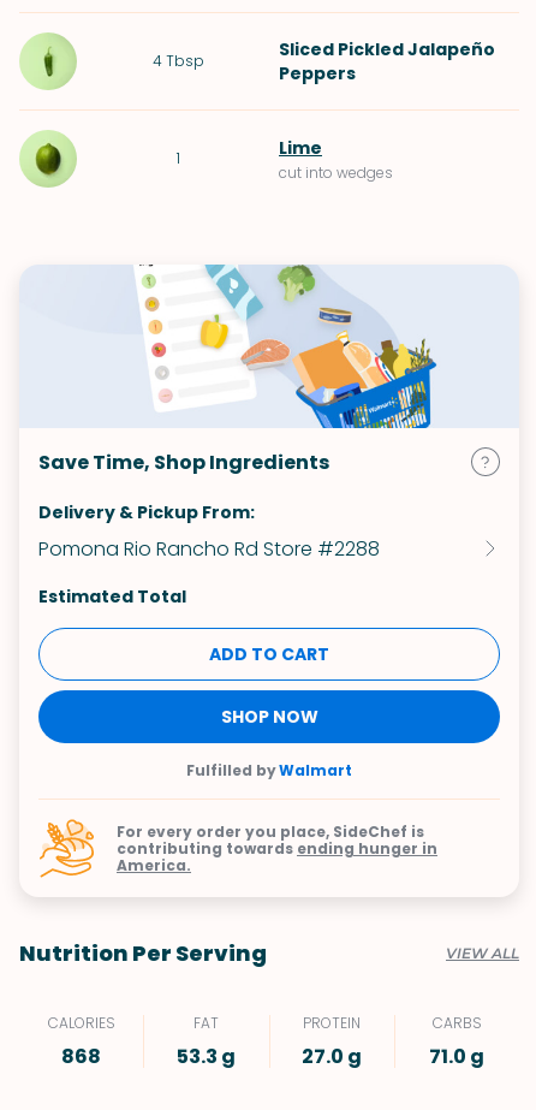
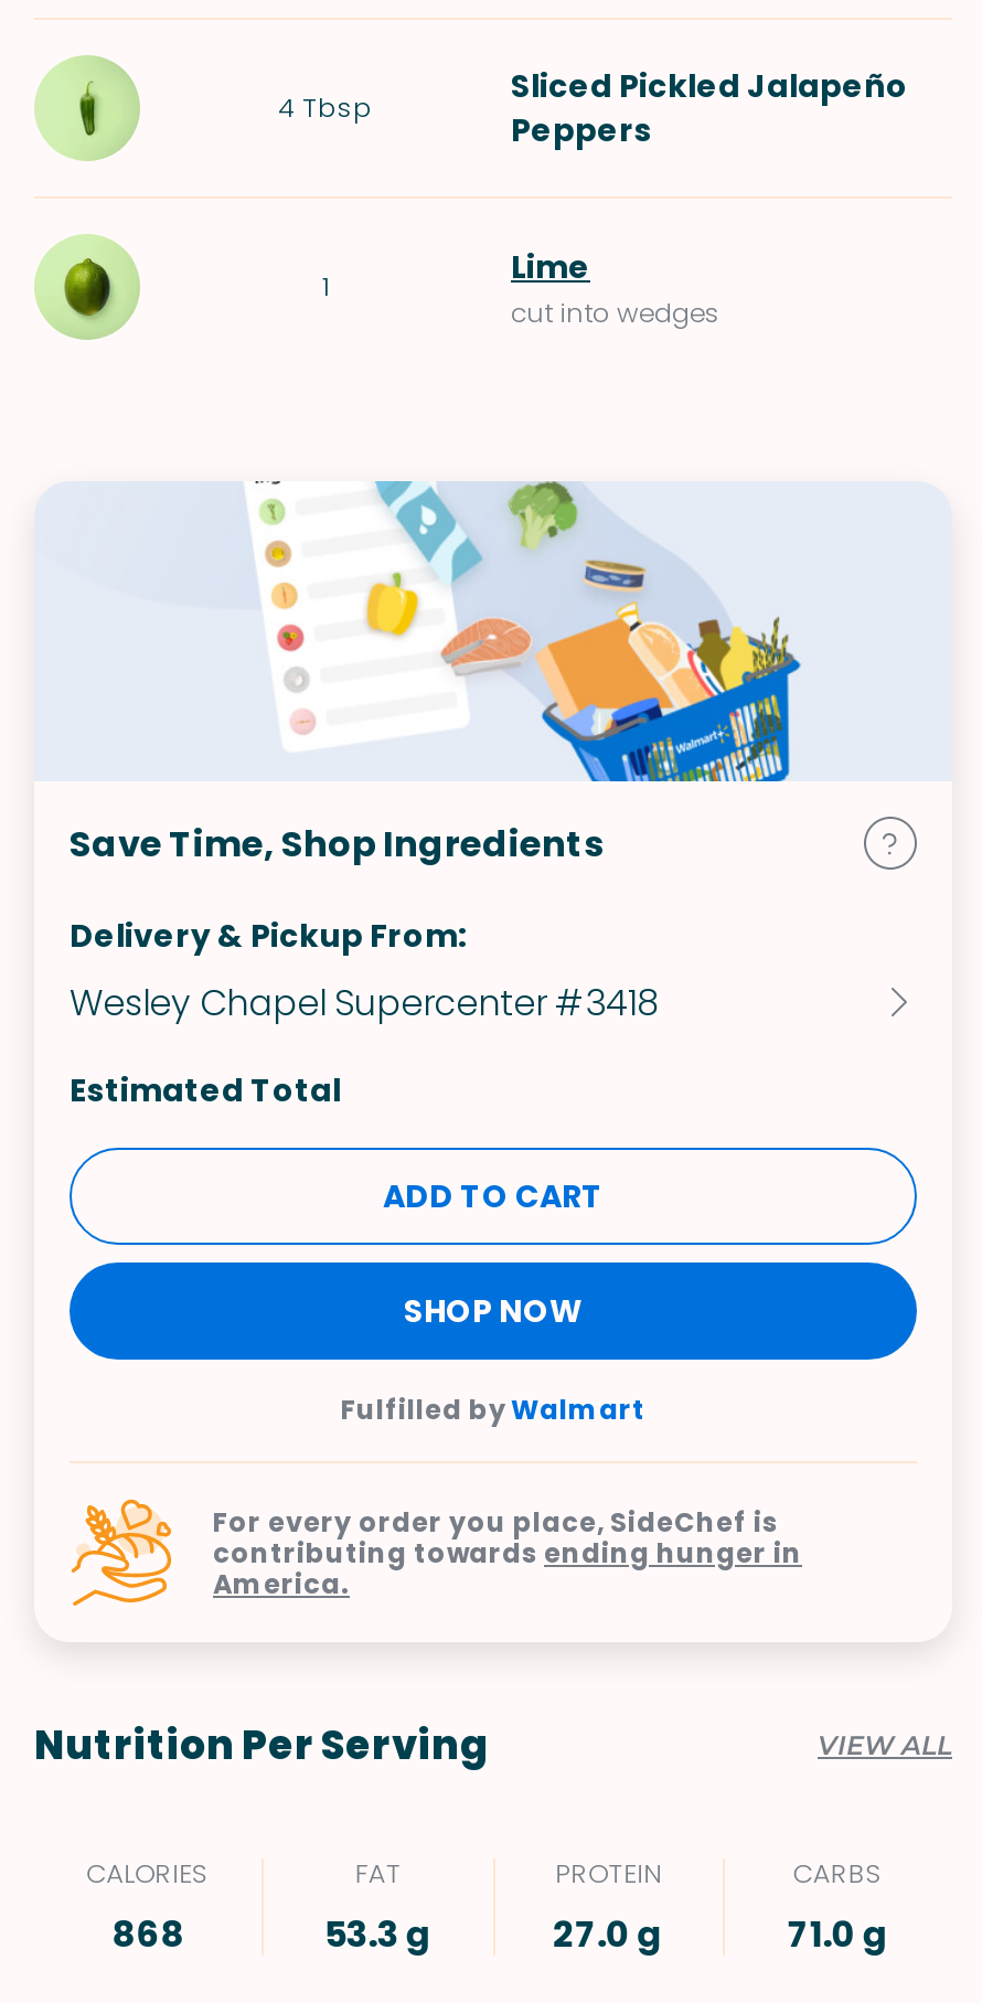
[38,535,380,563] Pomona Rio Rancho Rd Store #2288 -> [70,978,659,1029] Wesley Chapel Supercenter #3418

